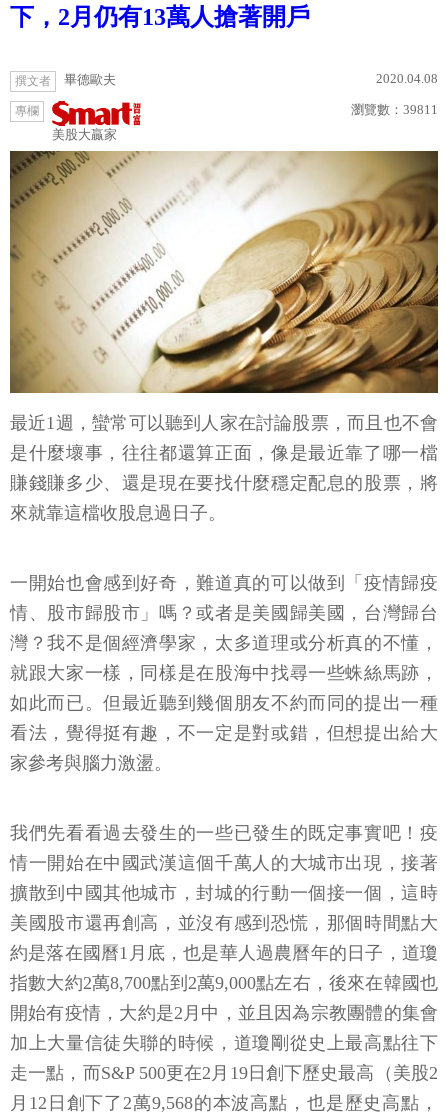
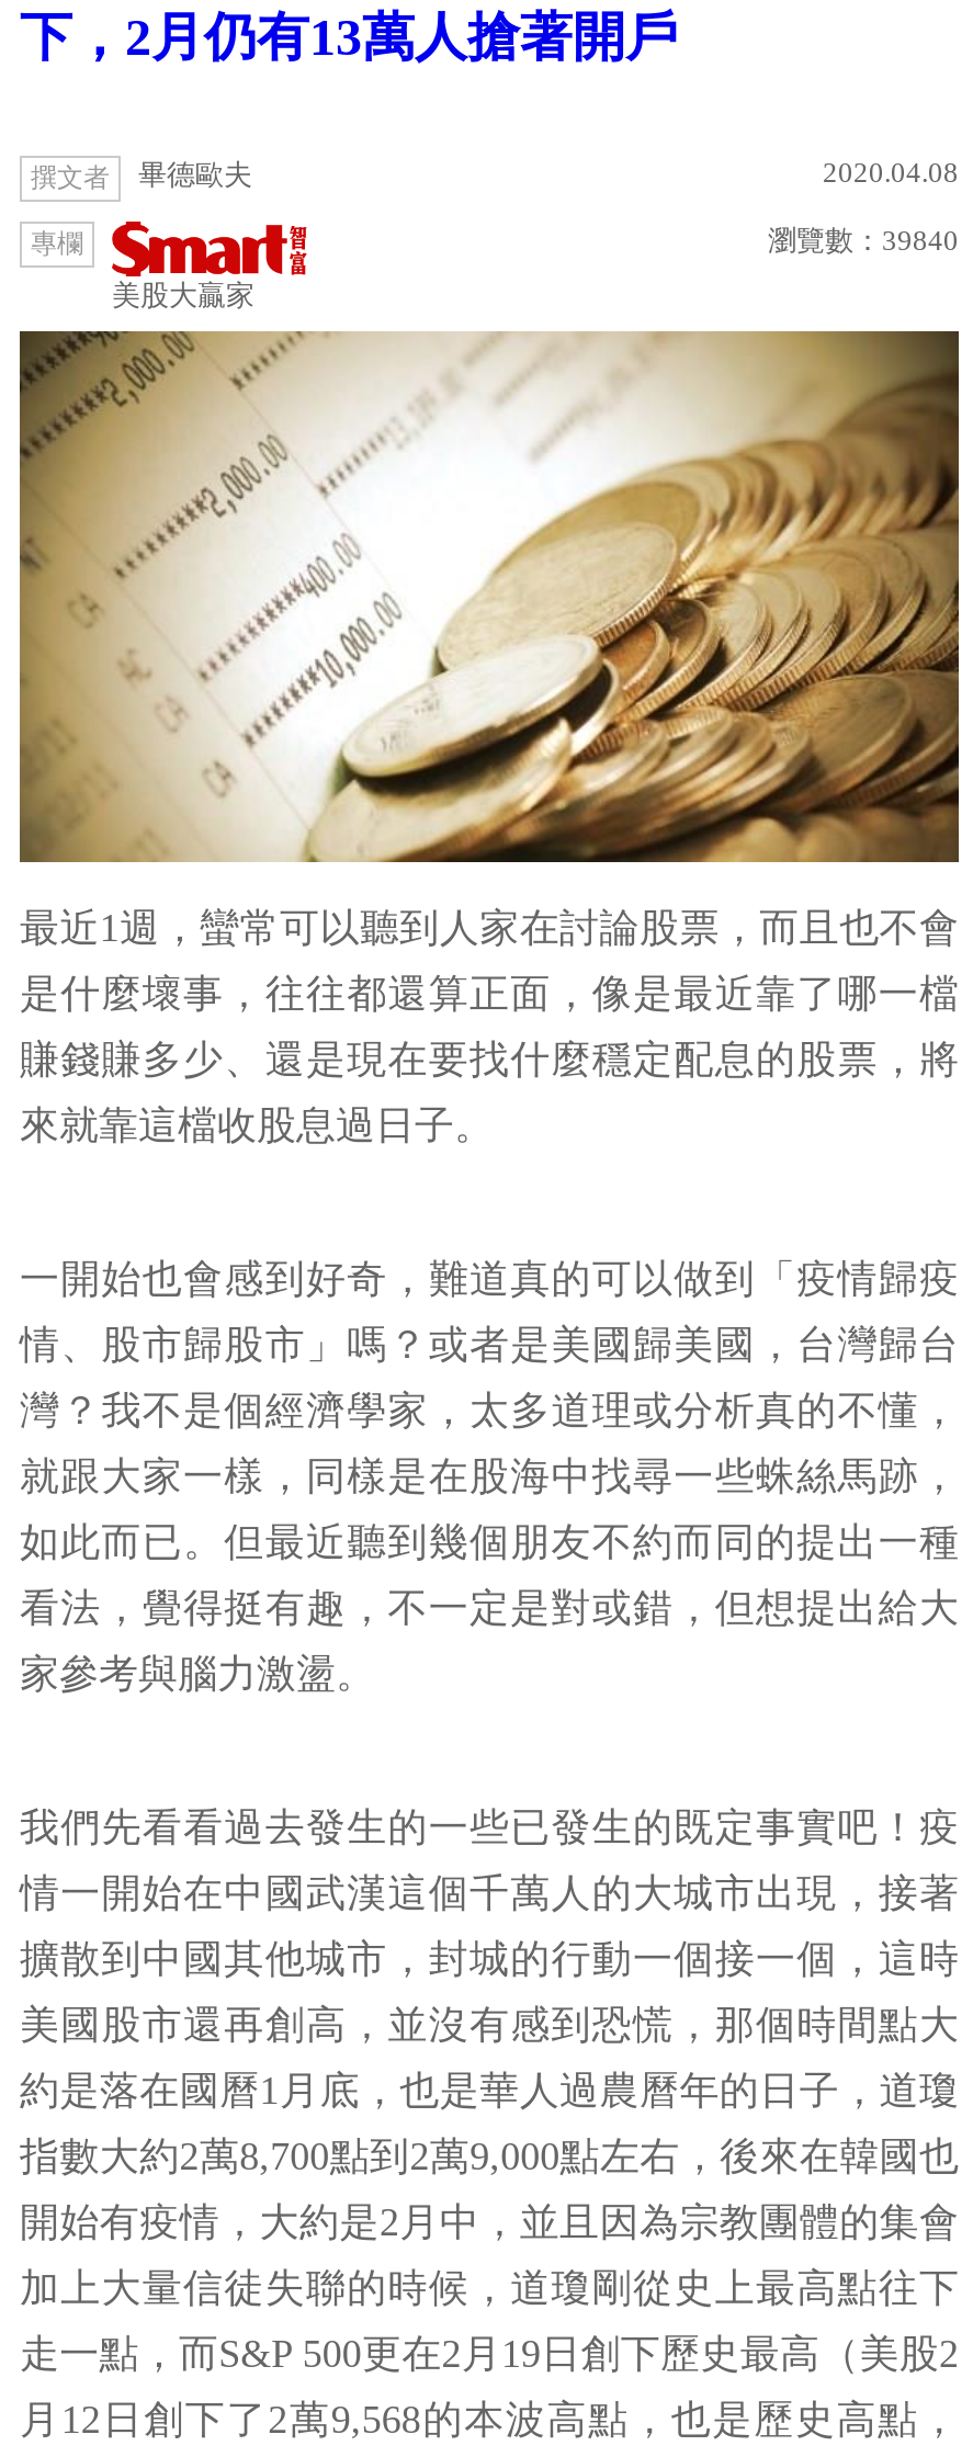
[351,102,438,117] 瀏覽數：39811 -> [768,224,959,257] 瀏覽數：39840

